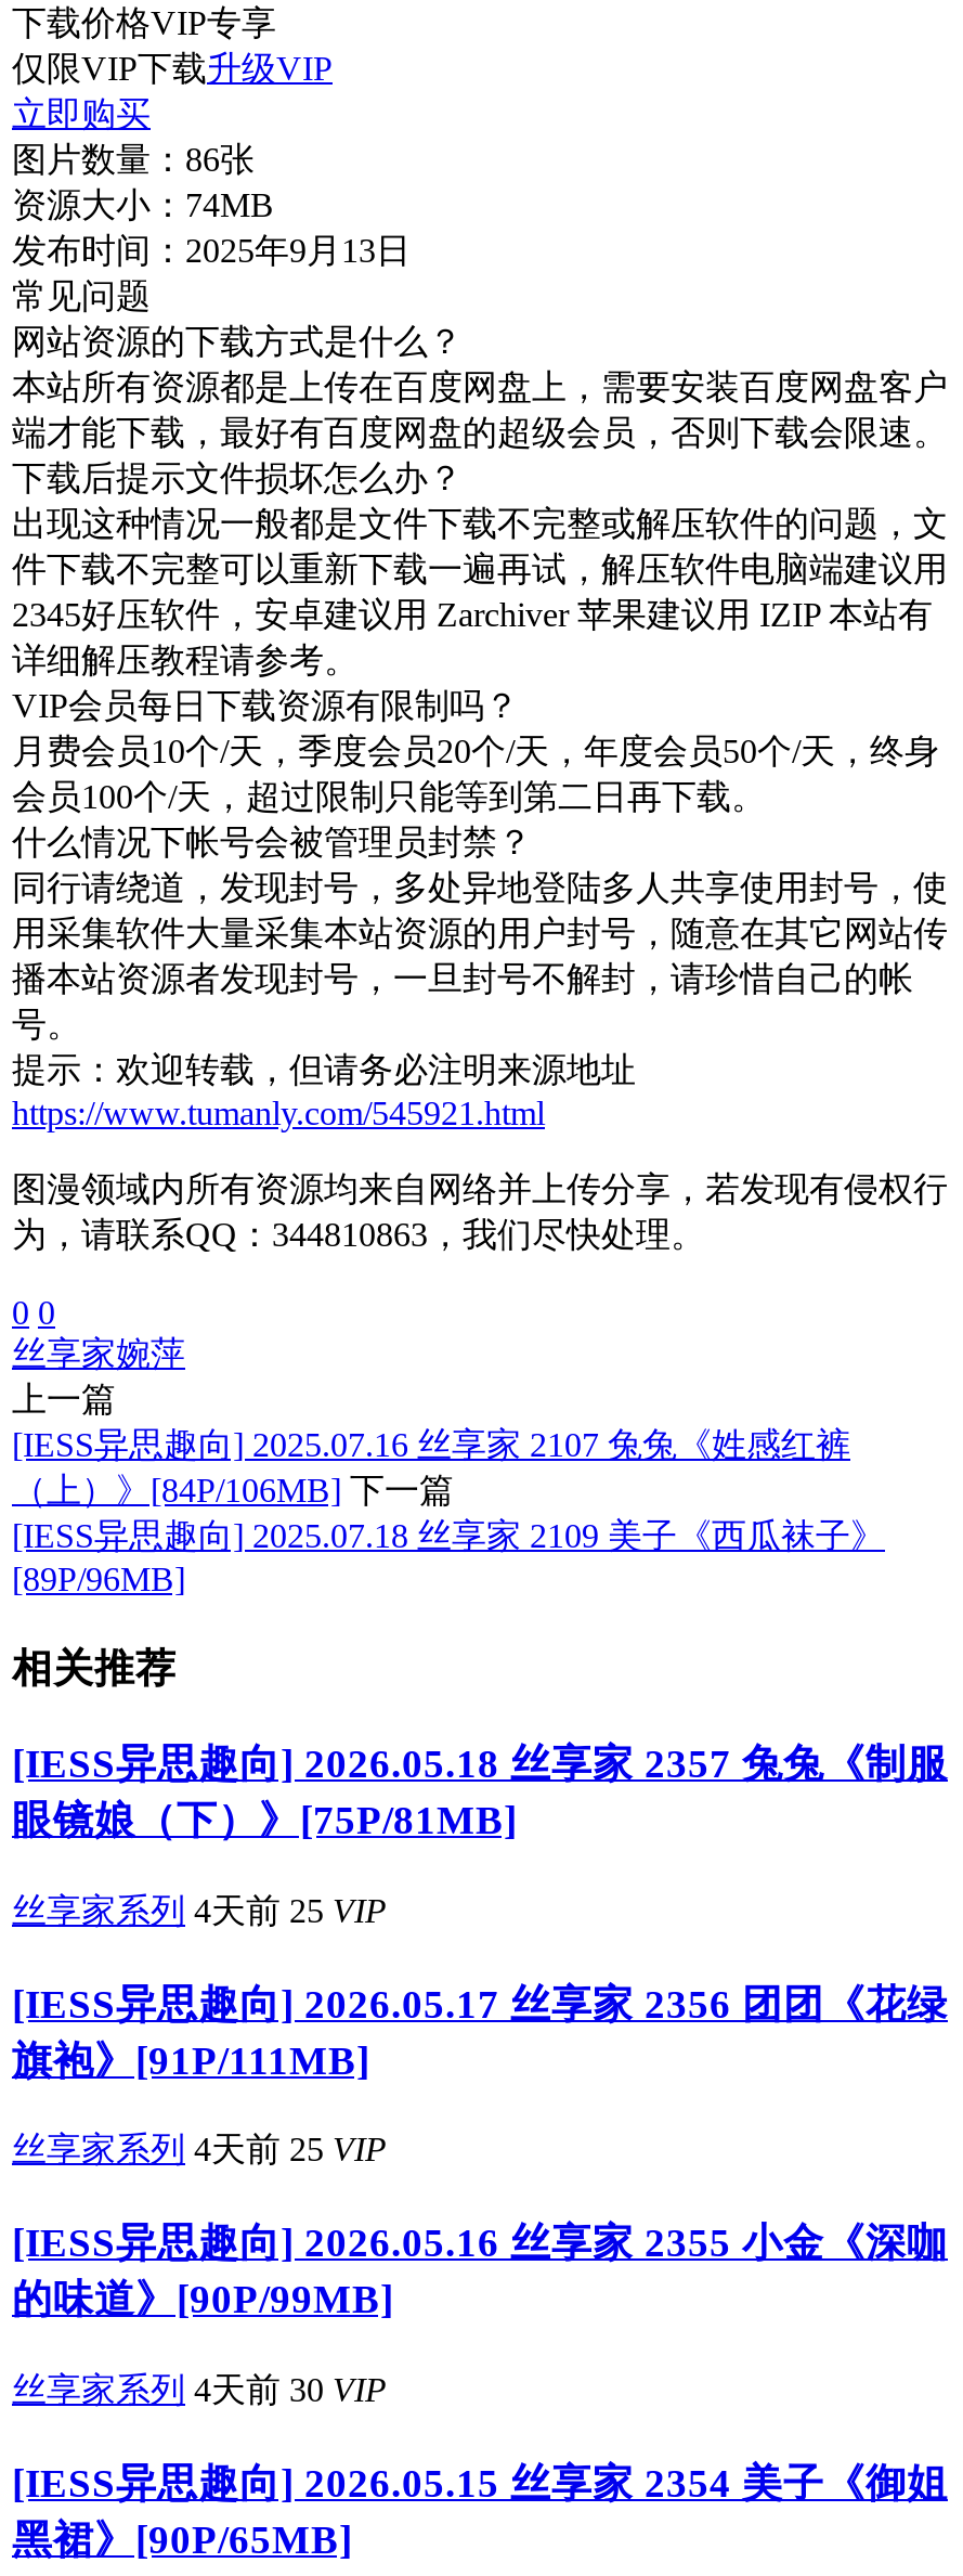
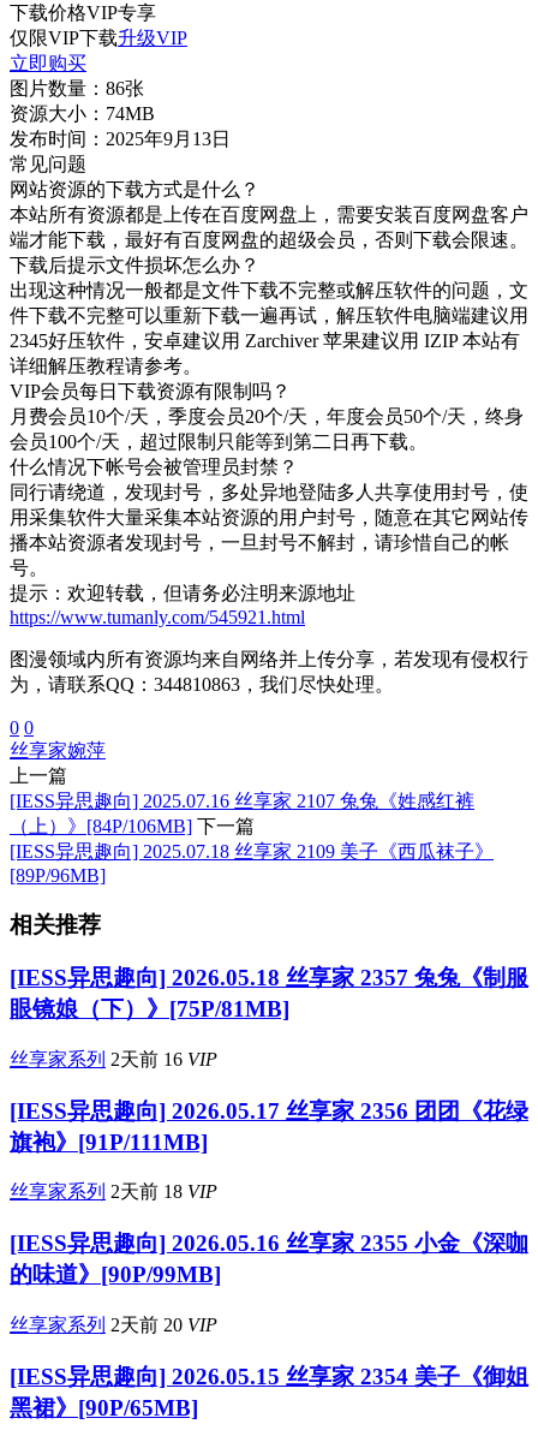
[12,1892,387,1929] 丝享家系列 4天前25 VIP -> [10,1049,217,1069] 丝享家系列 2天前16 VIP
[12,2131,387,2168] 丝享家系列 4天前25 VIP -> [10,1182,217,1202] 丝享家系列 2天前18 VIP
[12,2371,387,2408] 丝享家系列 4天前30 VIP -> [10,1314,217,1335] 丝享家系列 2天前20 VIP

